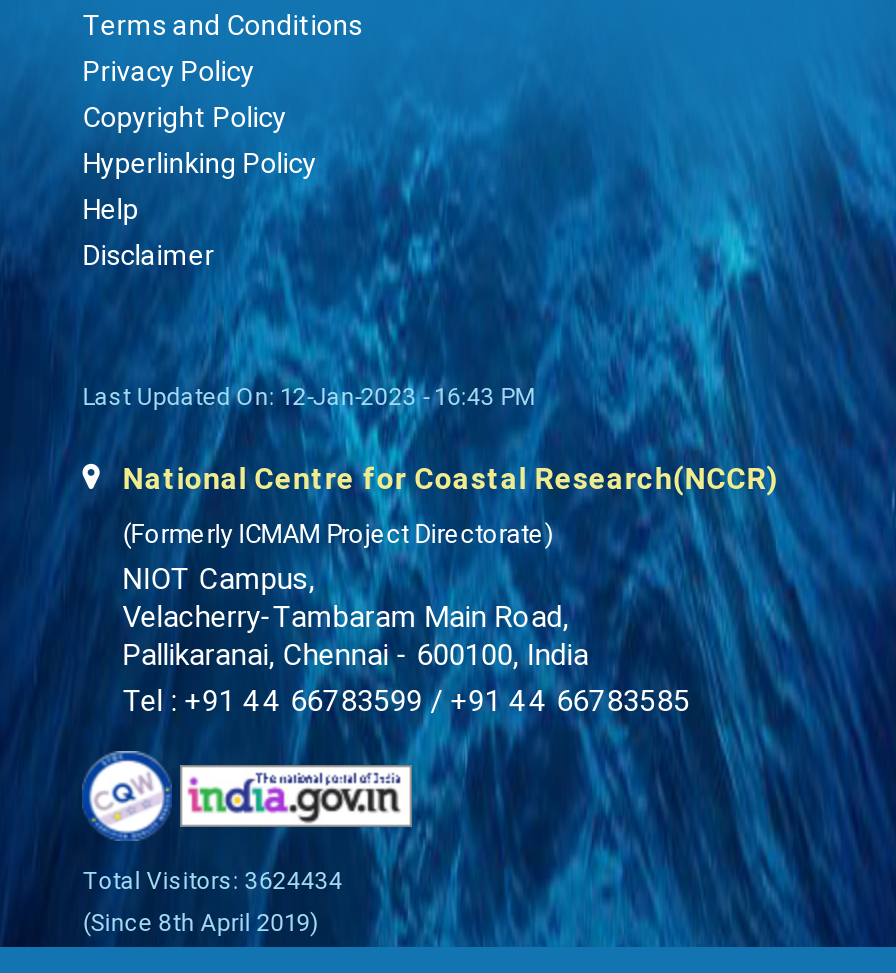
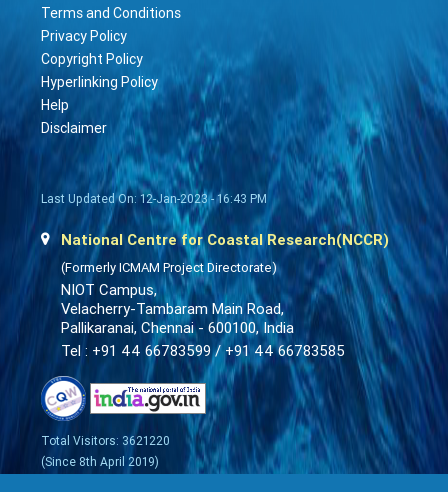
[82,867,342,895] Total Visitors: 3624434 -> [41,434,170,448] Total Visitors: 3621220

